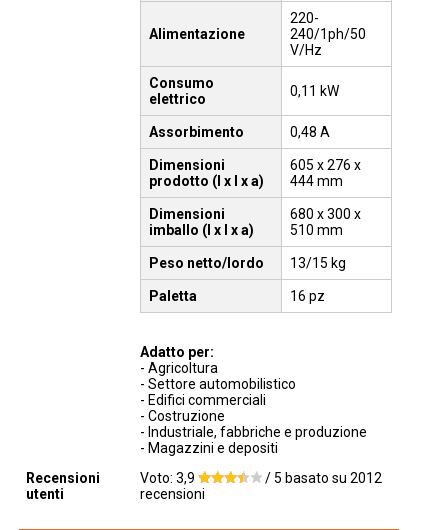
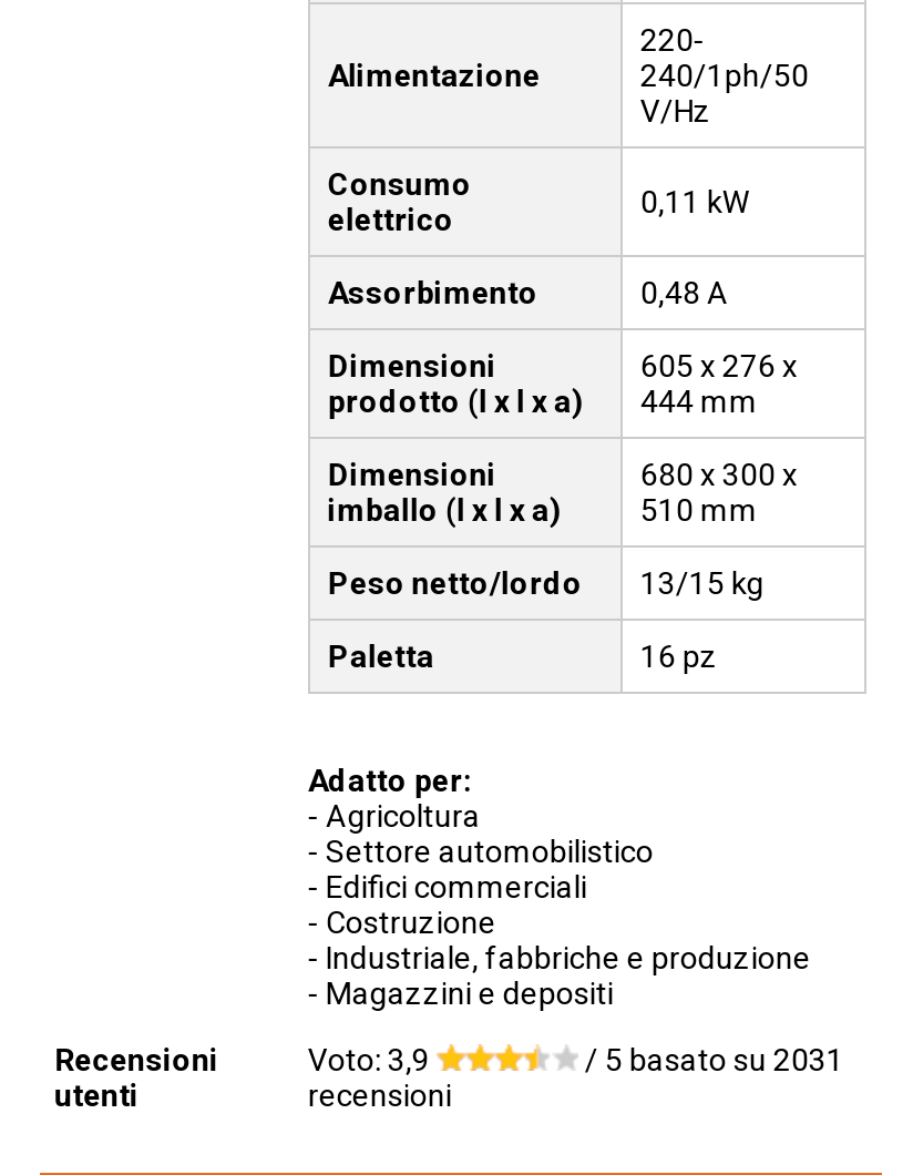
[262,470,382,486] / 5 basato su 2012 -> [578,1041,844,1077] / 5 basato su 2031

